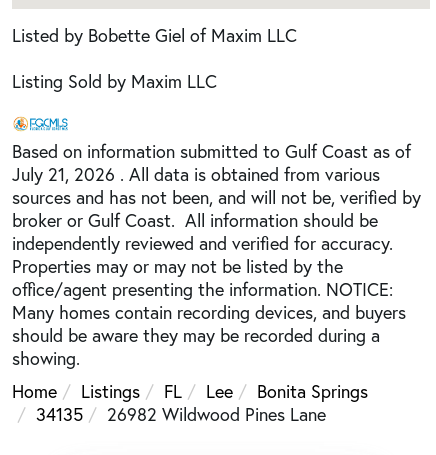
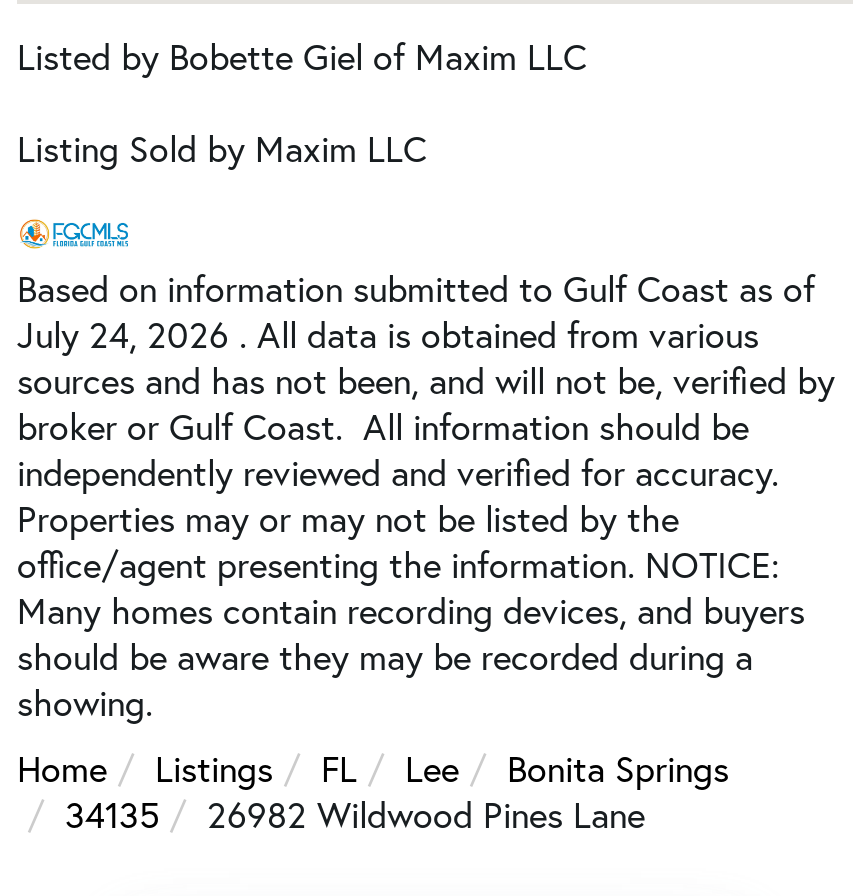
[12,163,380,186] July 21, 2026 . All data is obtained from various -> [17,311,759,357] July 24, 2026 . All data is obtained from various

